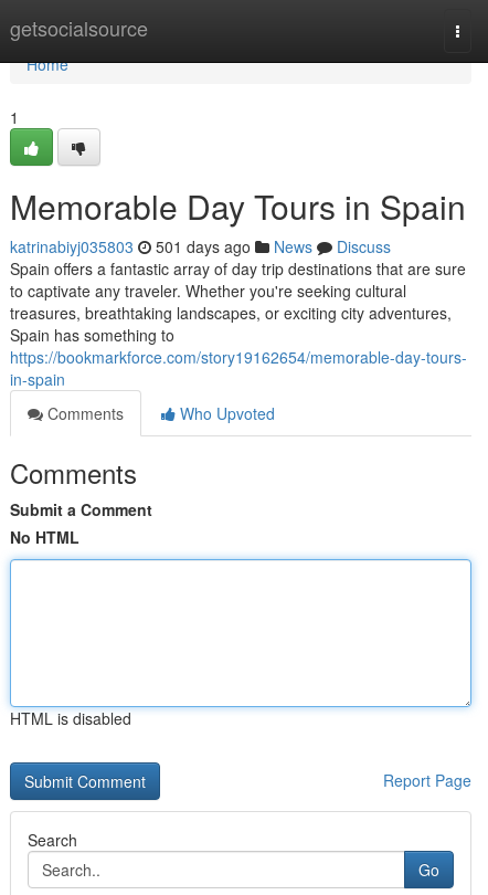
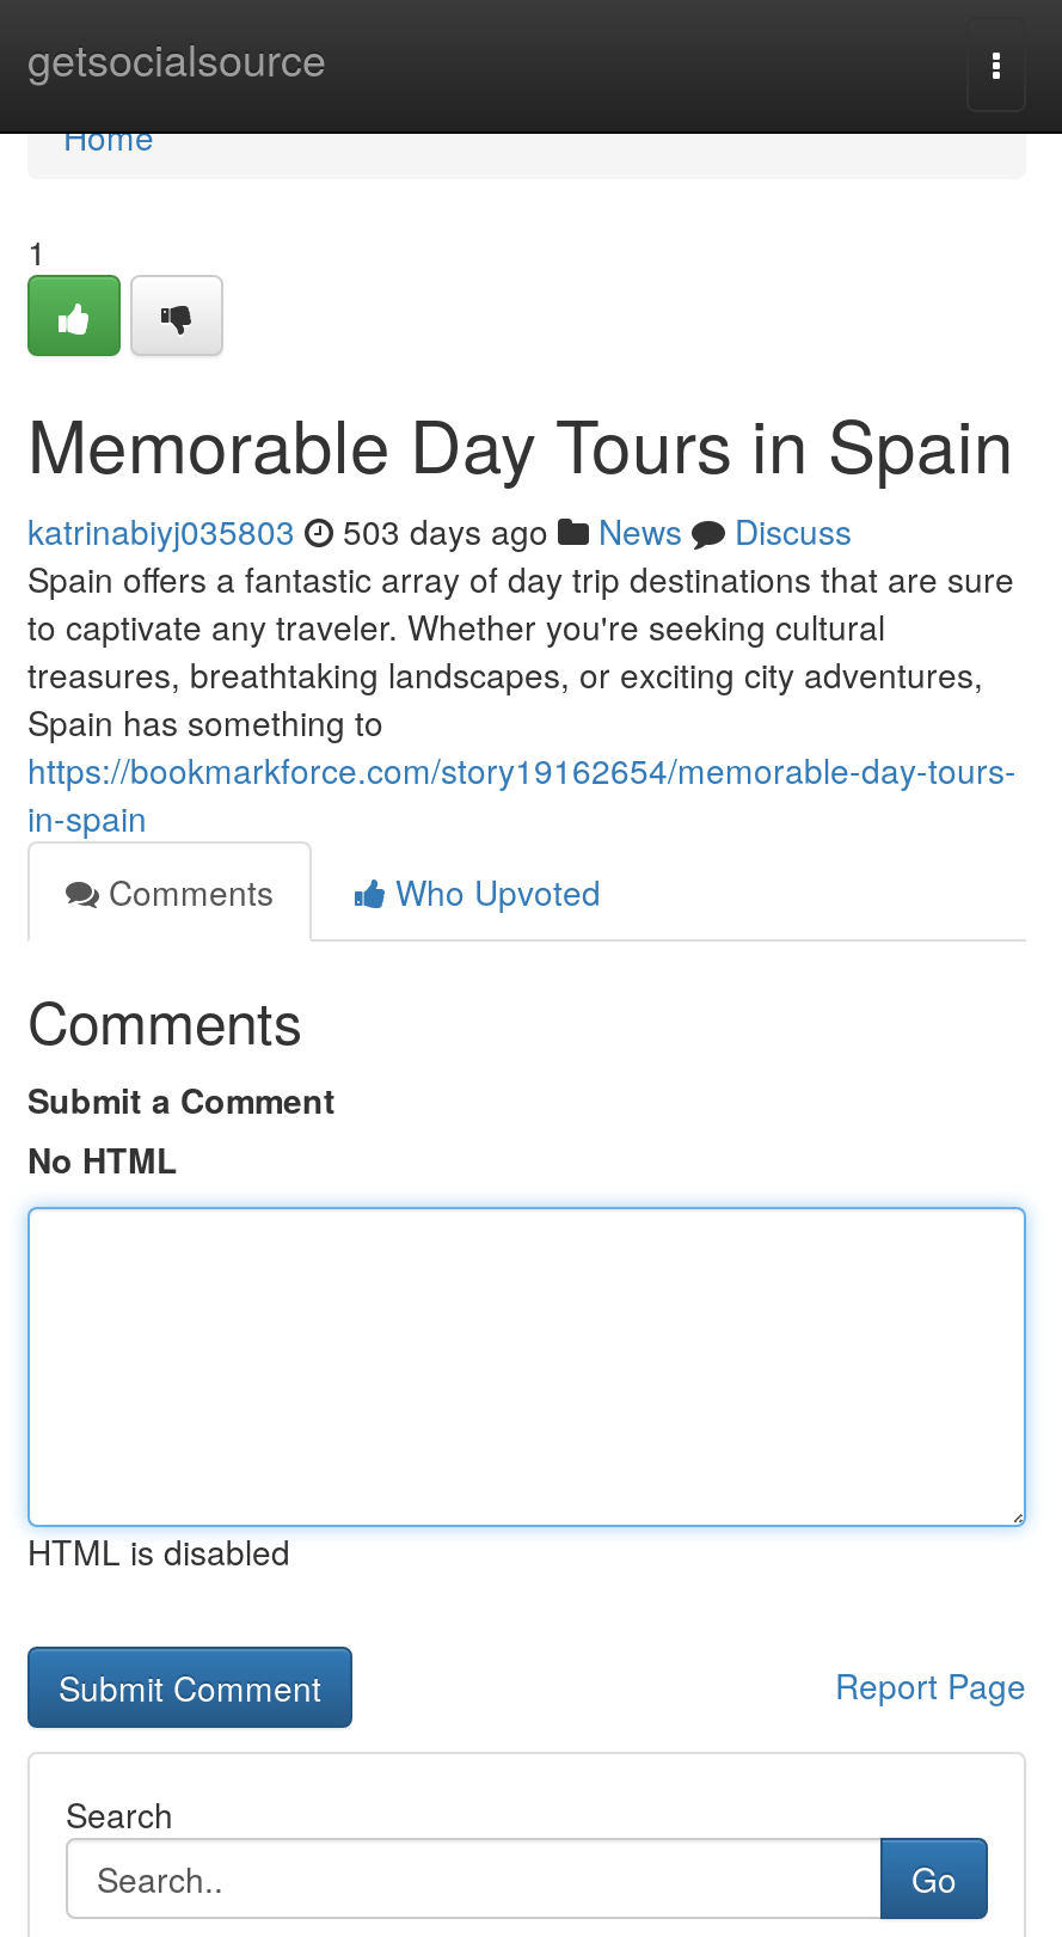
[10,235,391,257] katrinabiyj035803 501 days ago News Discuss -> [27,507,852,554] katrinabiyj035803 503 days ago News Discuss

